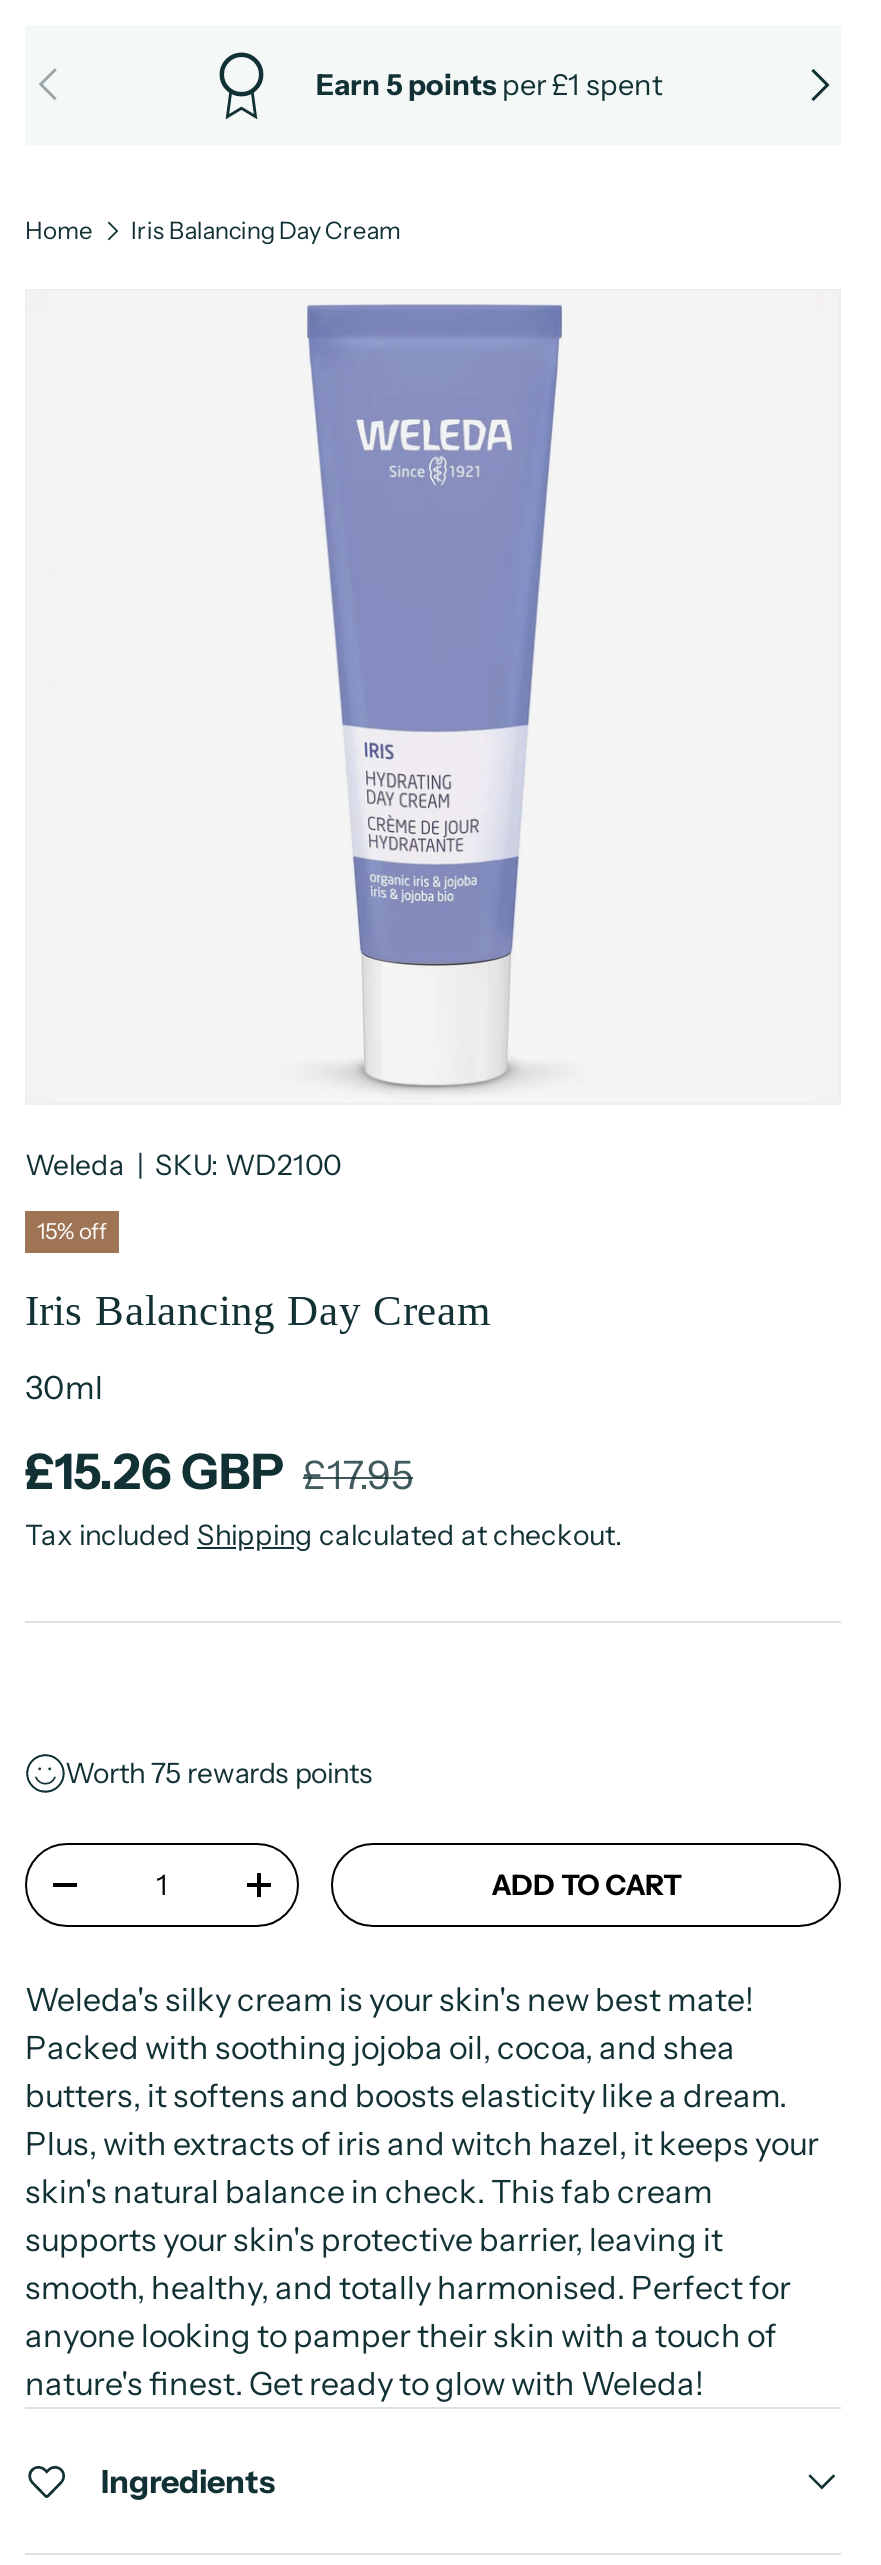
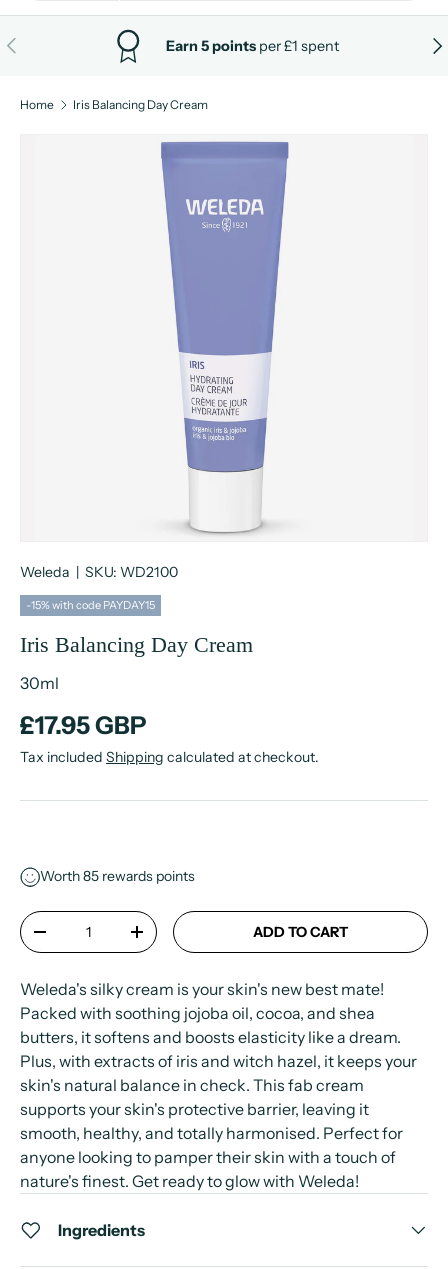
[37,1216,107,1244] 15% off -> [26,598,155,612] -15% with code PAYDAY15
[25,1440,413,1500] £15.26 GBP £17.95 -> [20,710,146,740] £17.95 GBP
[65,1754,373,1790] Worth 75 rewards points -> [40,867,195,885] Worth 85 rewards points

